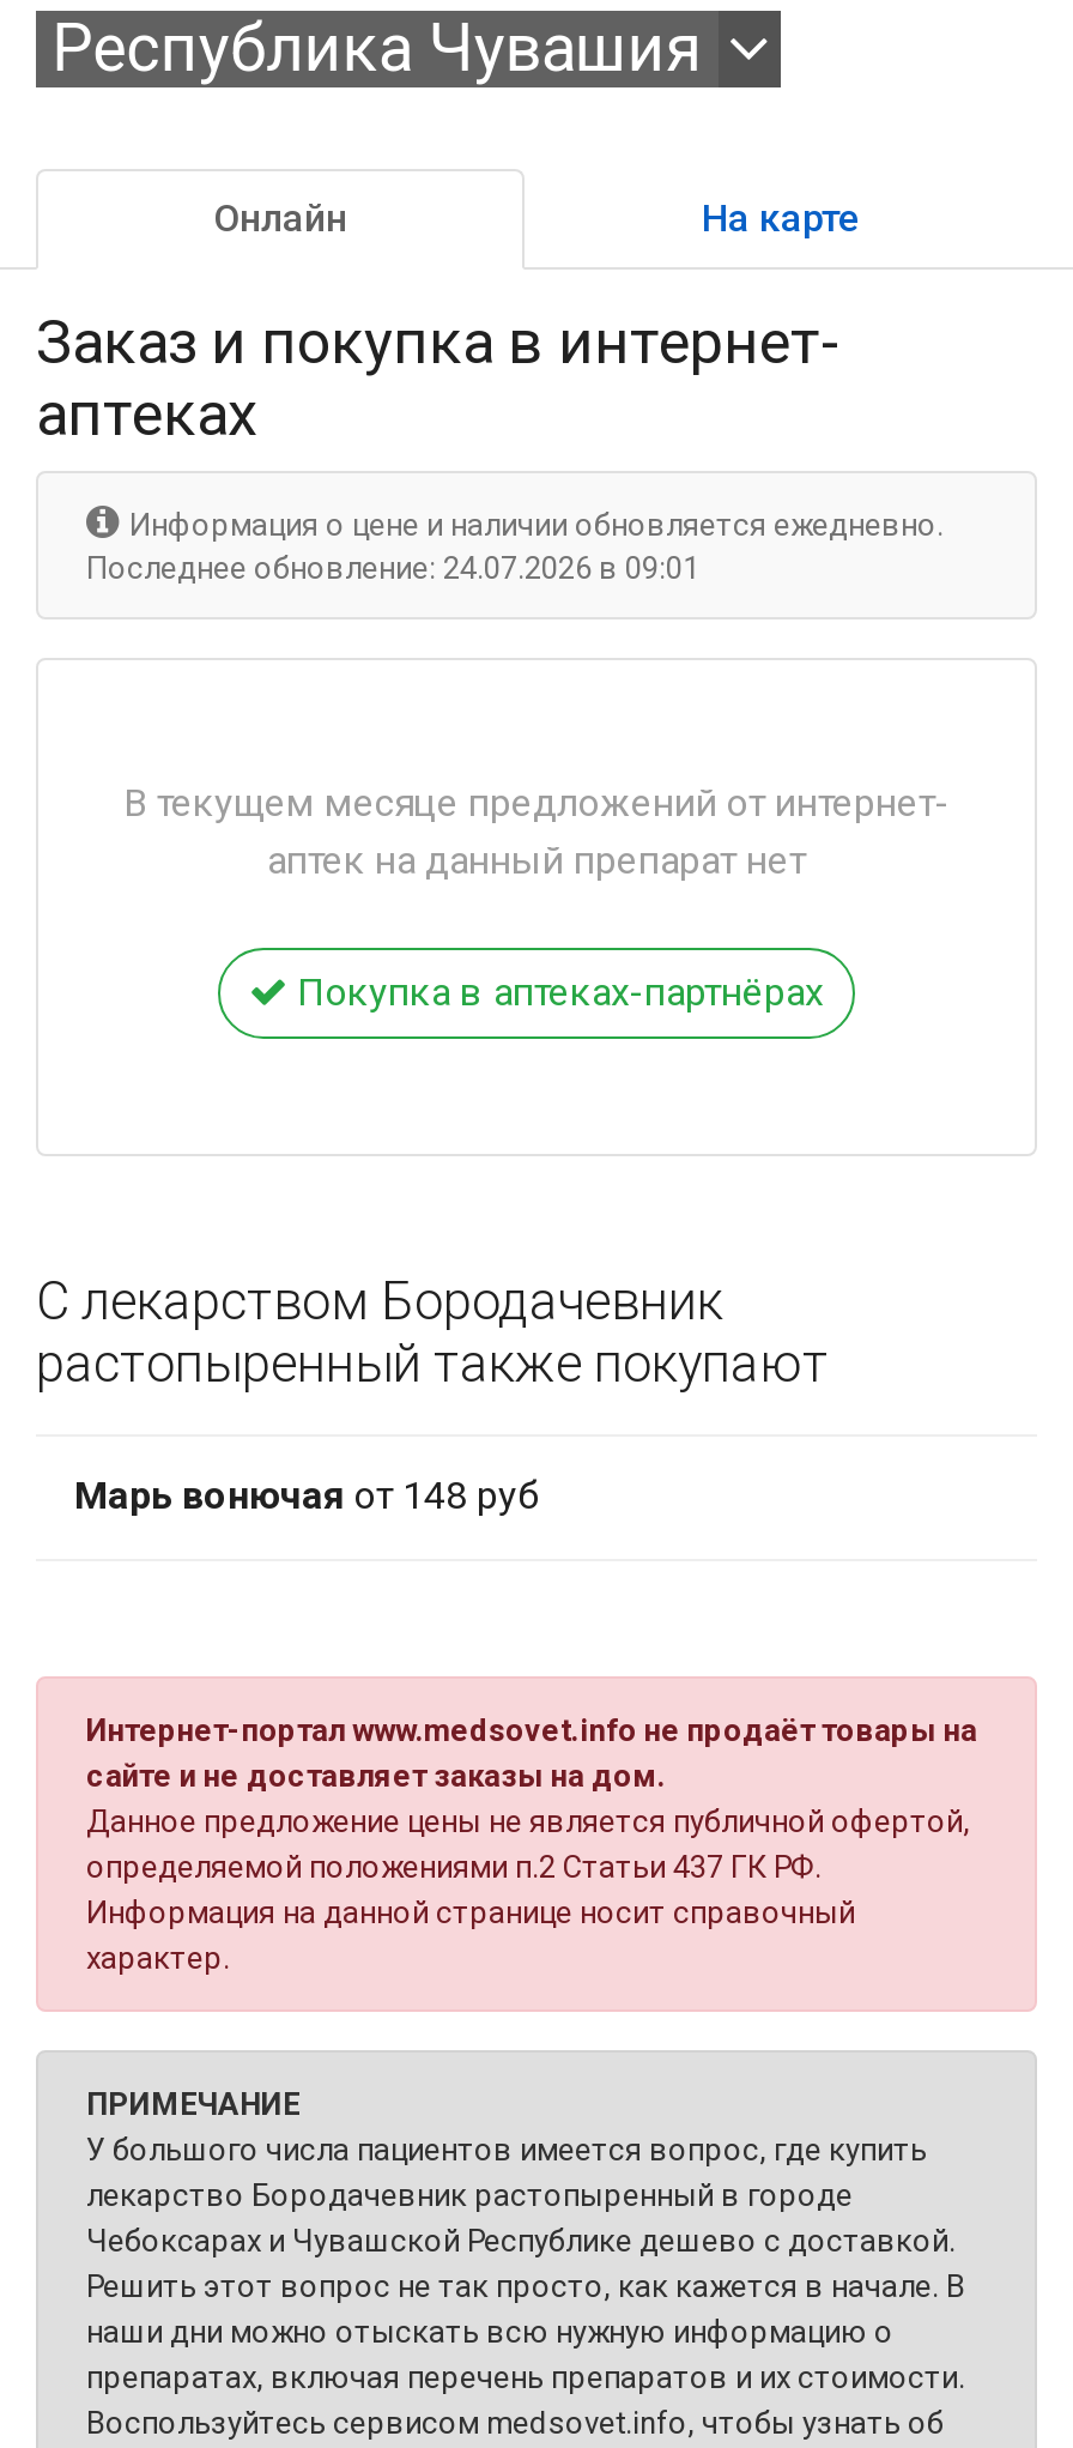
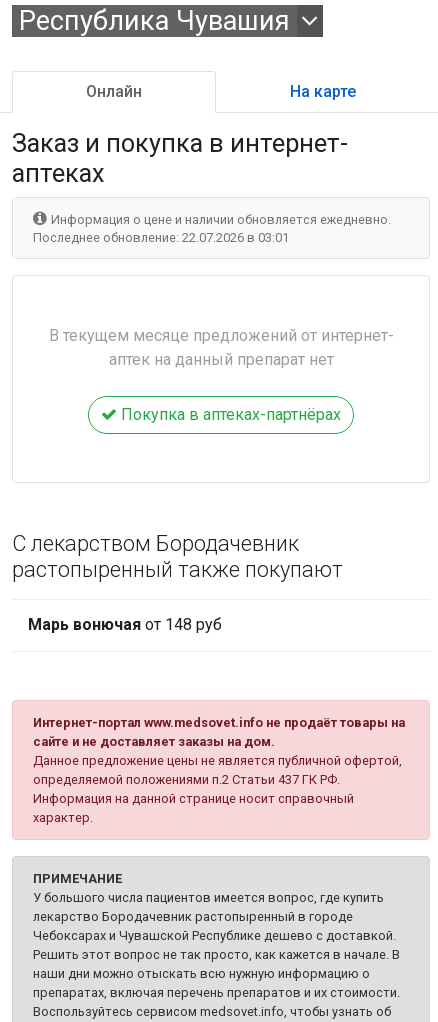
[86,550,699,585] Последнее обновление: 24.07.2026 в 09:01 -> [33,230,289,245] Последнее обновление: 22.07.2026 в 03:01

